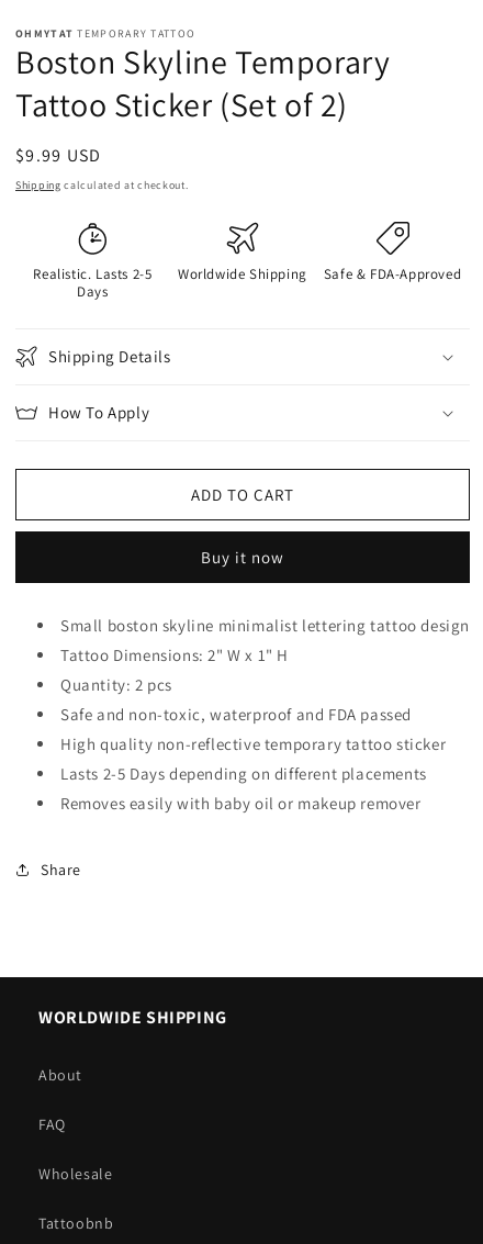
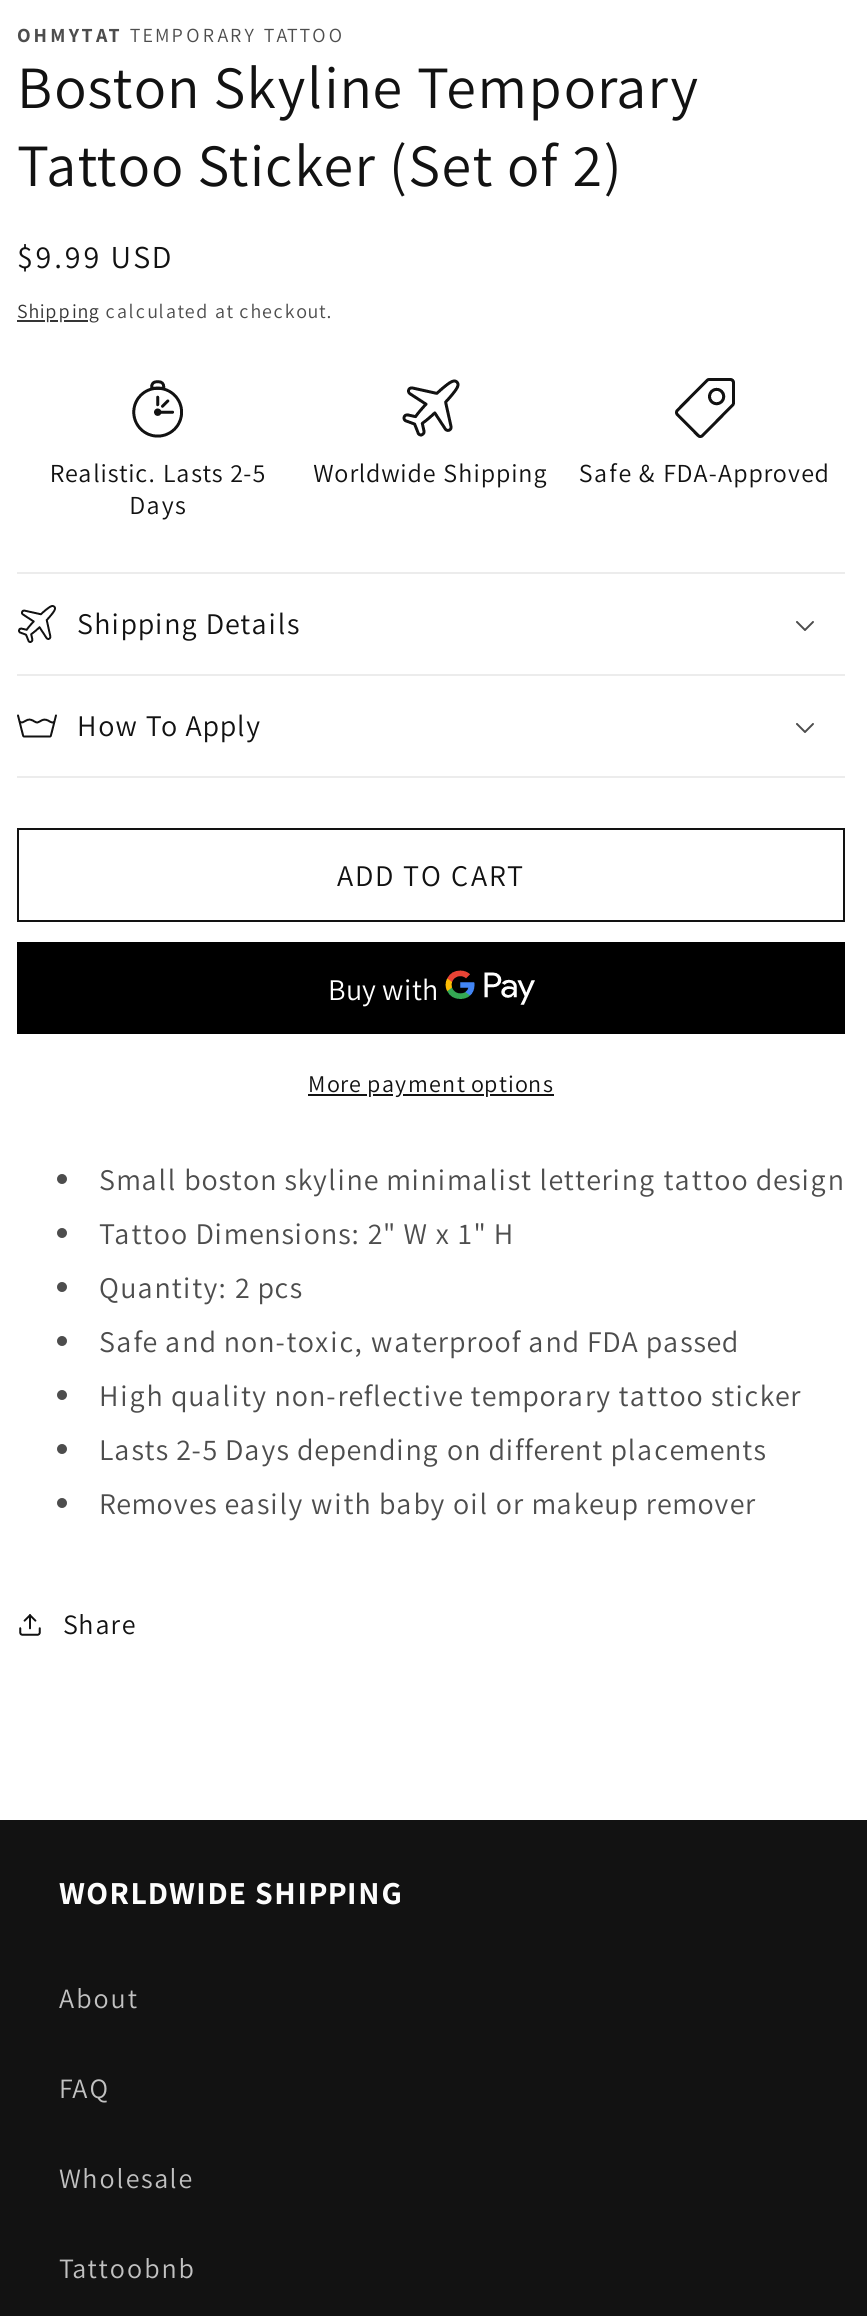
[201,547,284,568] Buy it now -> [308,1068,554,1098] More payment options

